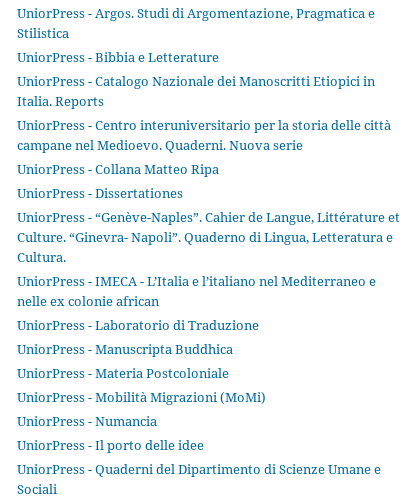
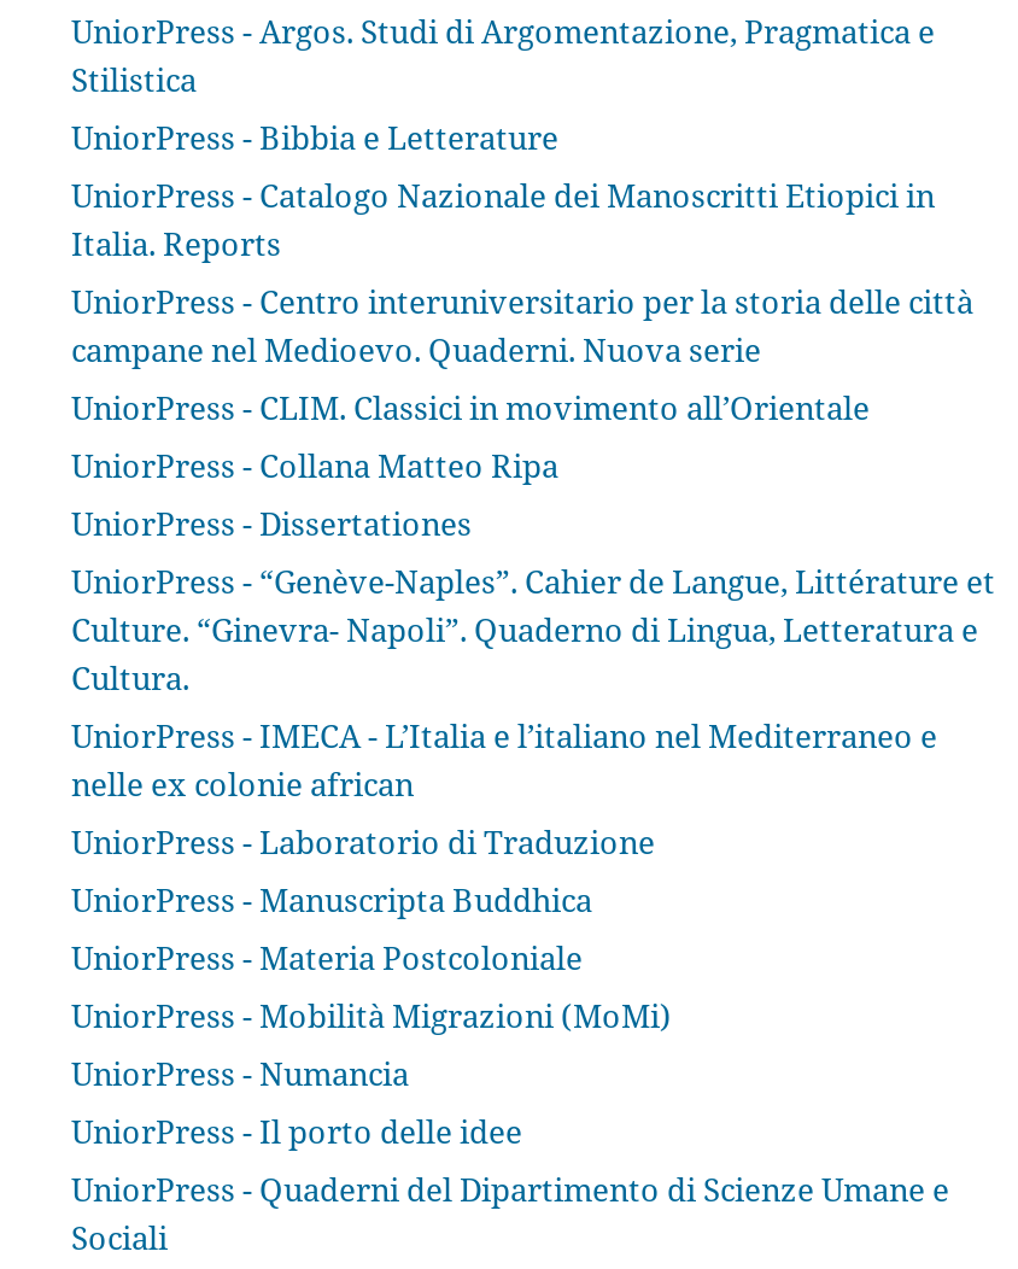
none -> [71,386,870,430] UniorPress - CLIM. Classici in movimento all’Orientale

